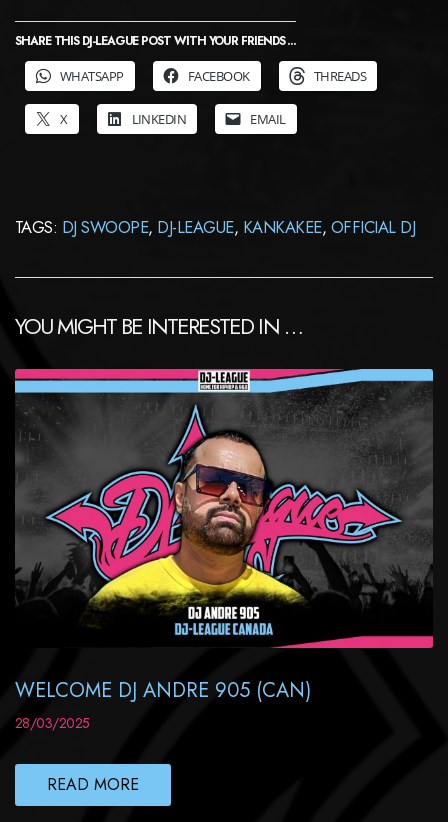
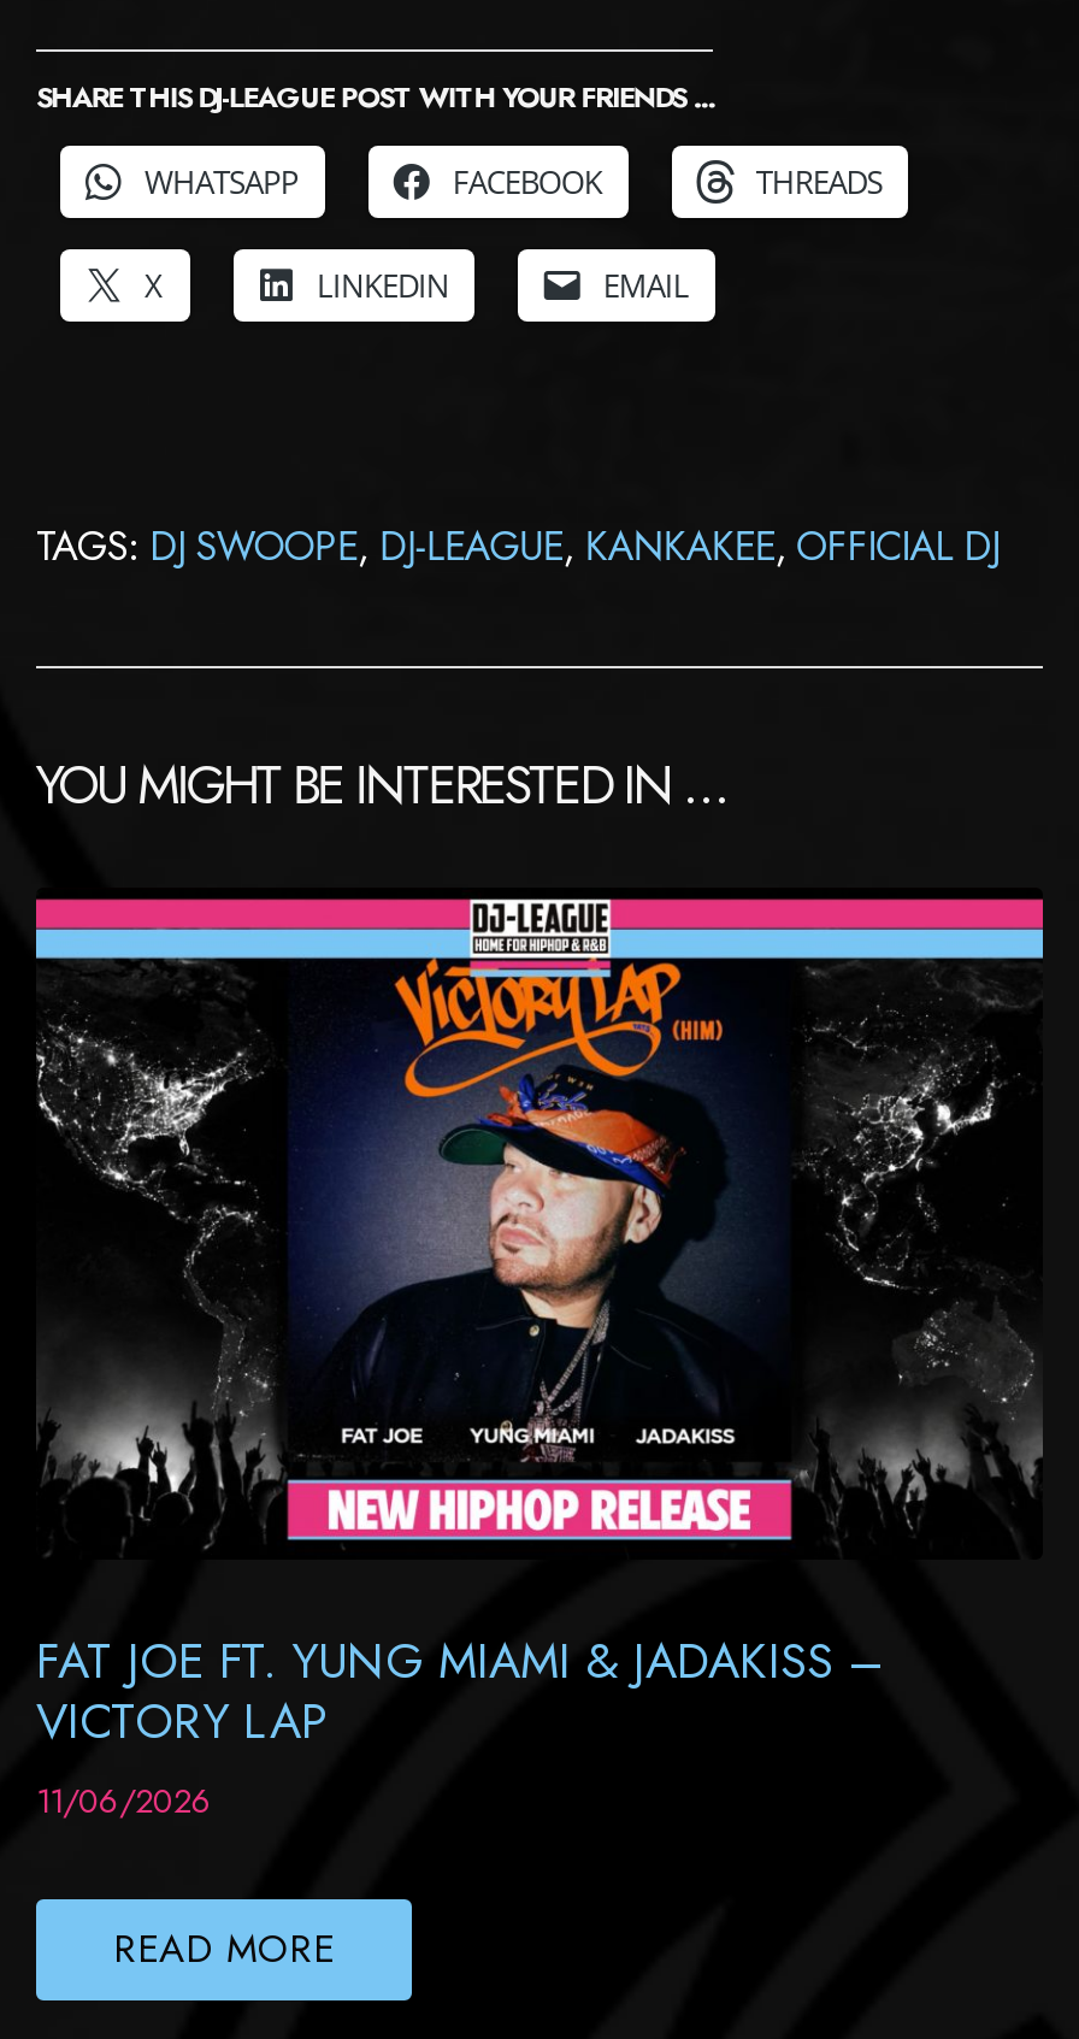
[14,368,434,733] [image] | WELCOME DJ ANDRE 905 (CAN) | 28/03/2025 -> [34,897,1045,1825] [image] | FAT JOE FT. YUNG MIAMI & JADAKISS – | VICTORY LAP | 11/06/2026

